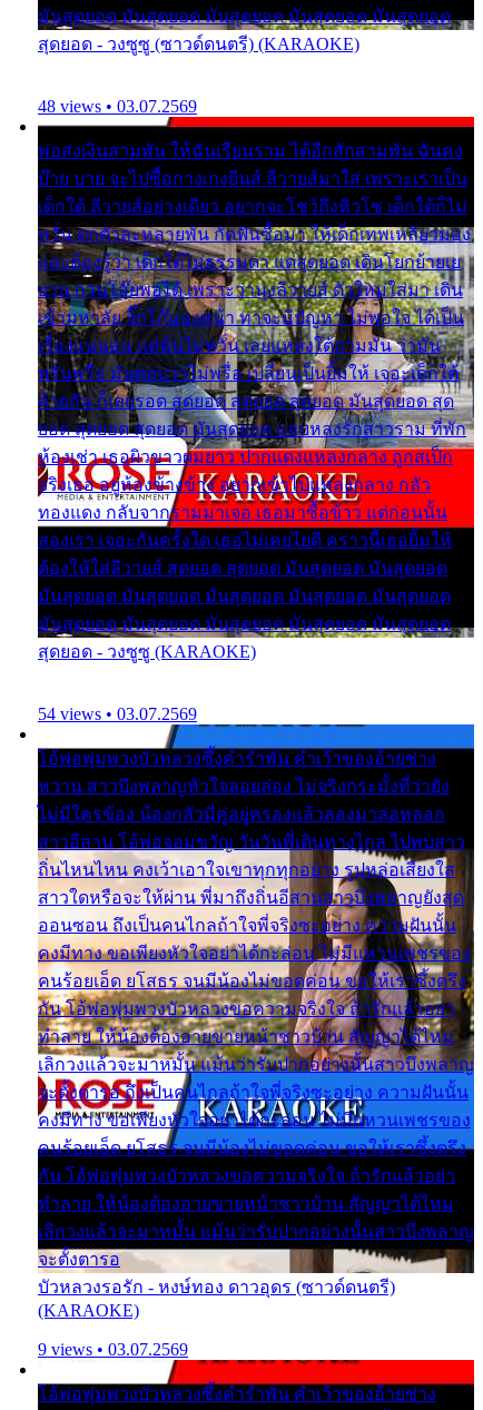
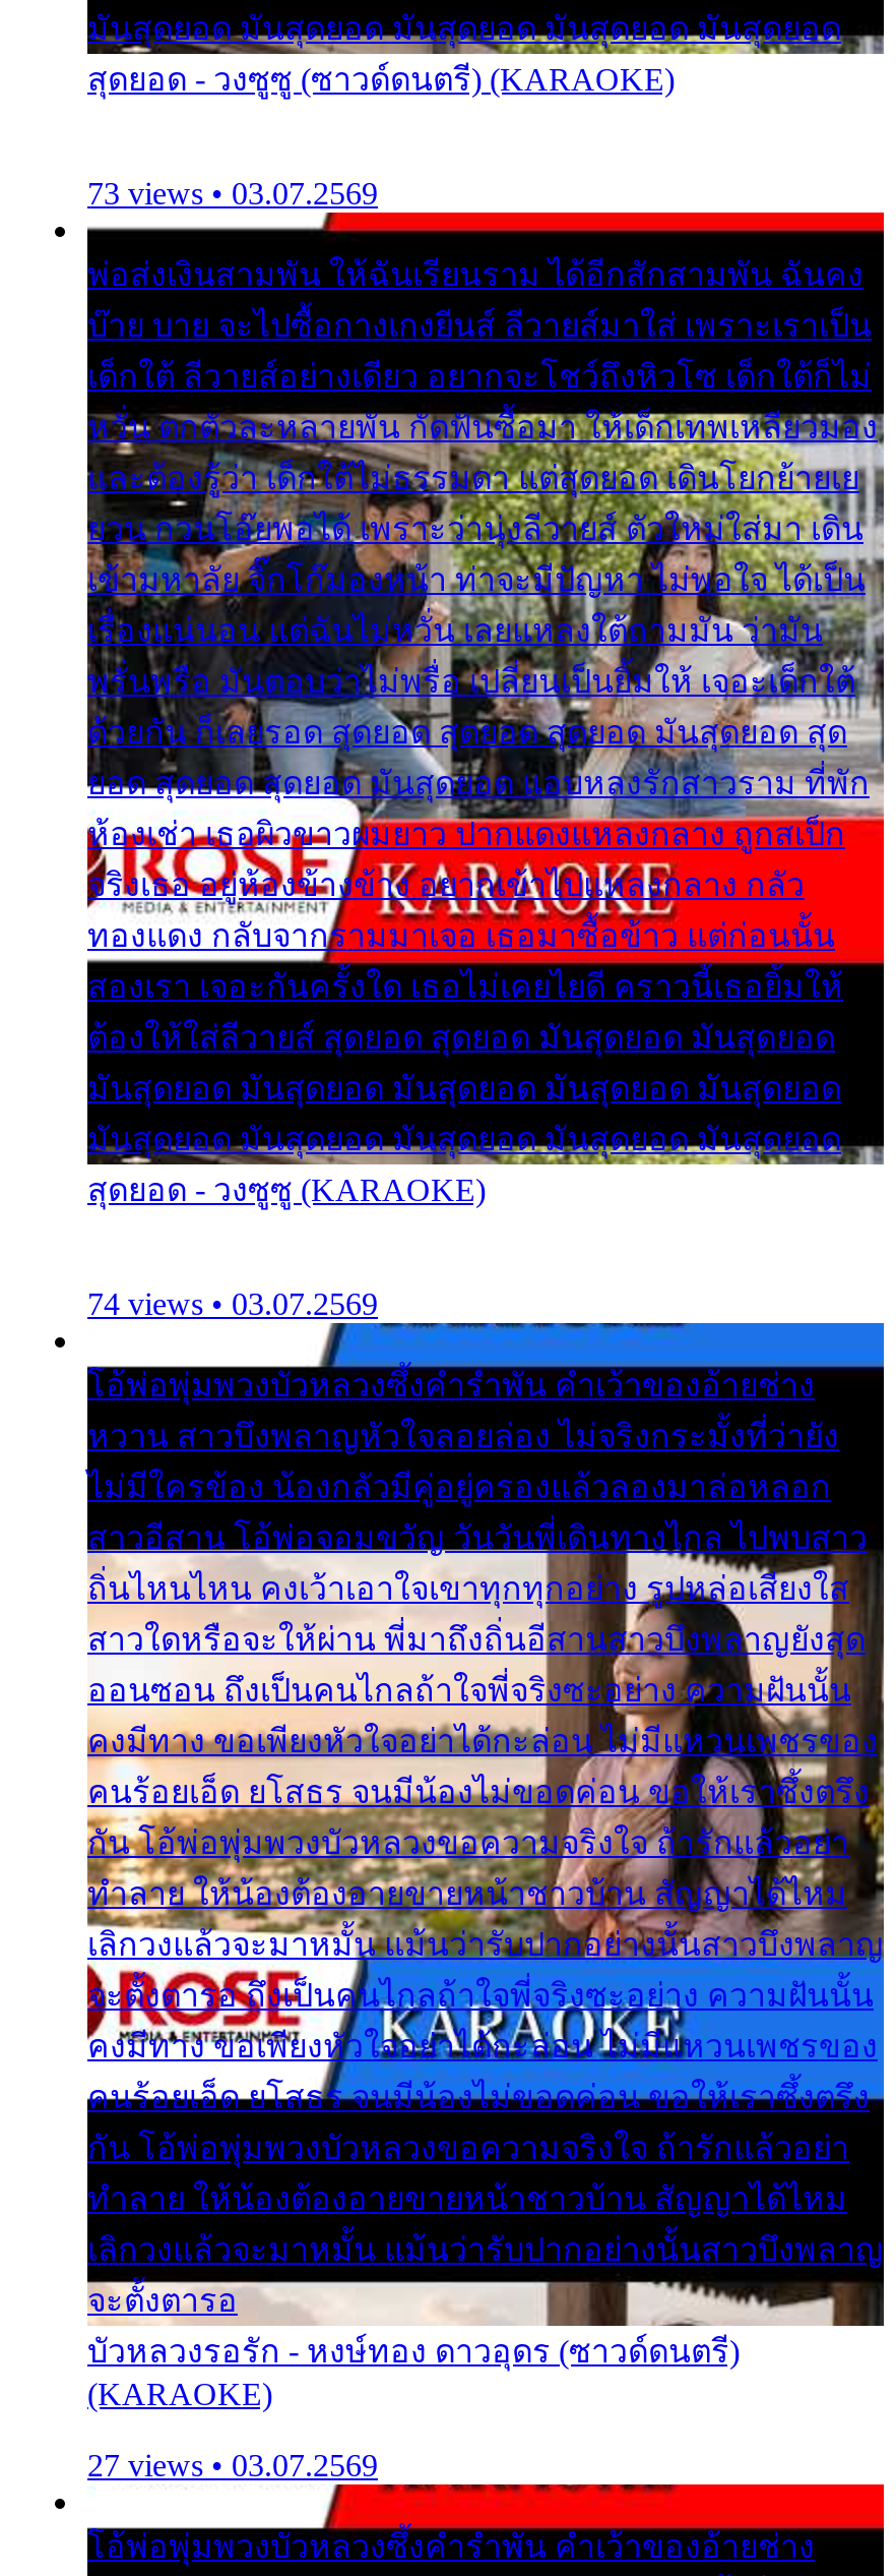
[38,97,197,116] 48 views • 03.07.2569 -> [87,176,378,210] 73 views • 03.07.2569
[38,704,197,723] 54 views • 03.07.2569 -> [87,1286,378,1321] 74 views • 03.07.2569
[38,1340,188,1359] 9 views • 03.07.2569 -> [87,2447,378,2482] 27 views • 03.07.2569

